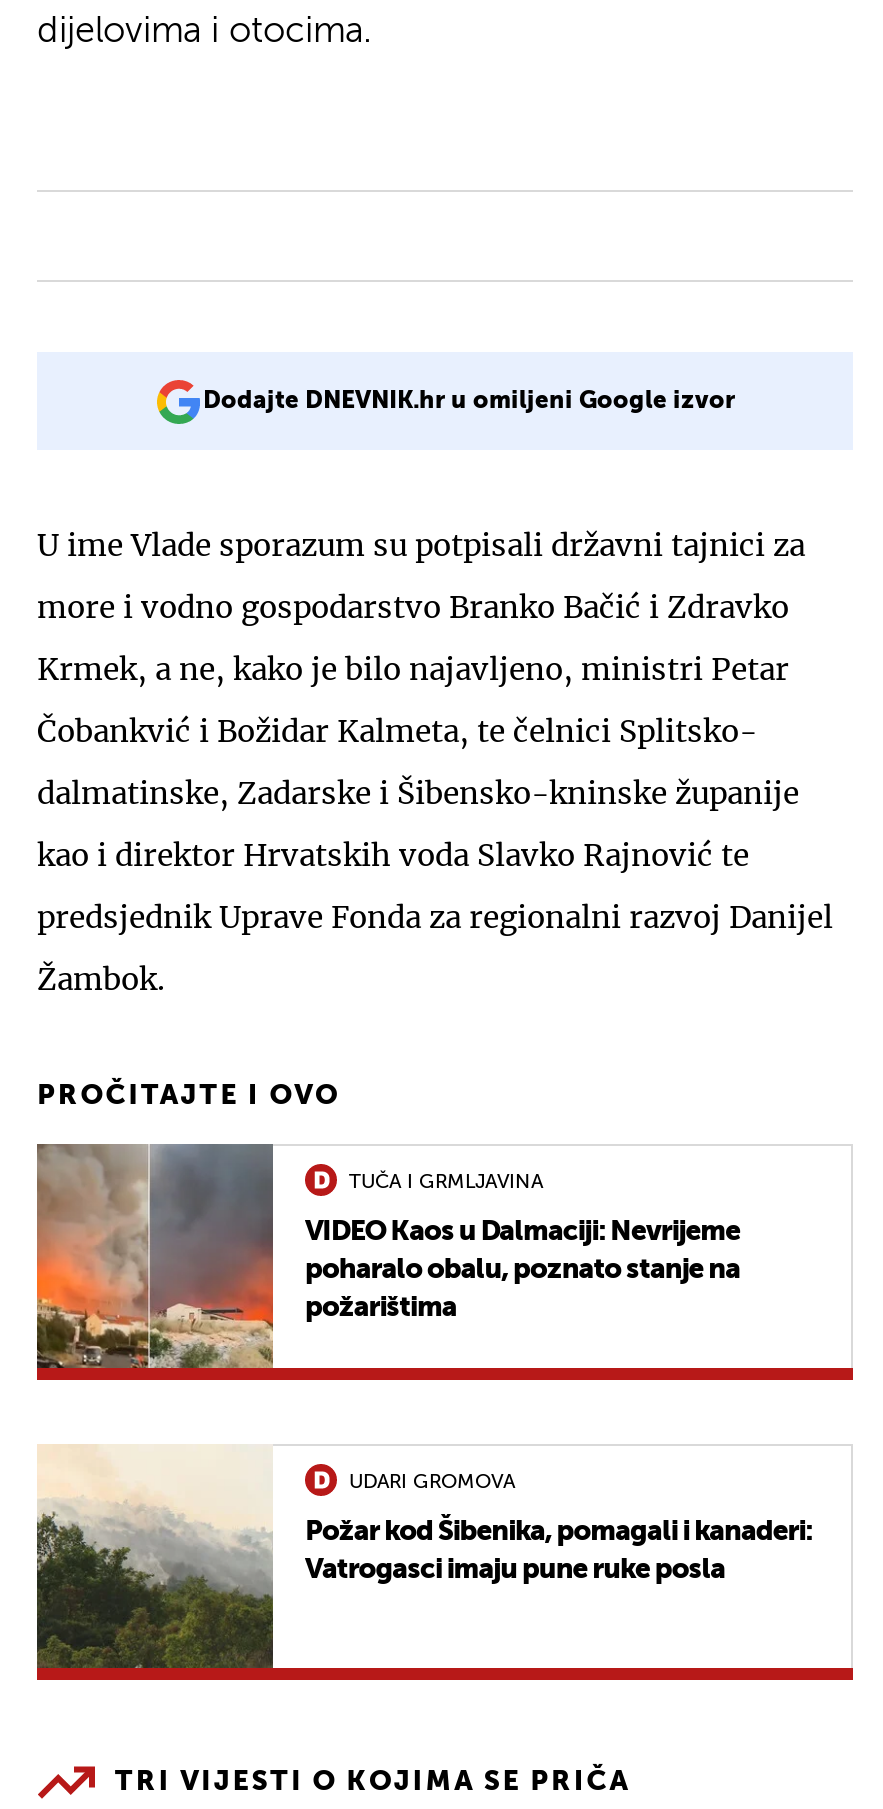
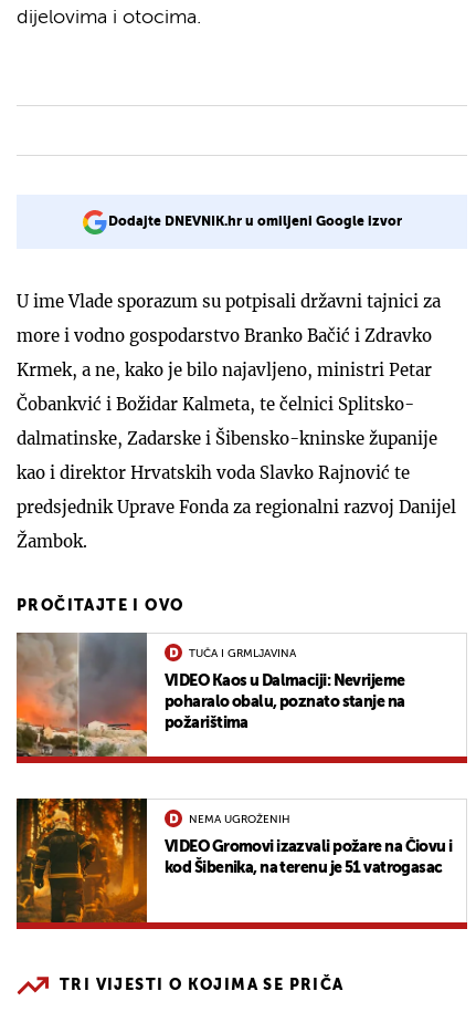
[35,1444,812,1670] [image] | Požar kod Šibenika, pomagali i kanaderi: | Vatrogasci imaju pune ruke posla -> [15,797,452,922] [image] | VIDEO Gromovi izazvali požare na Čiovu i | kod Šibenika, na terenu je 51 vatrogasac
[349,1471,515,1491] UDARI GROMOVA -> [189,814,290,825] NEMA UGROŽENIH

